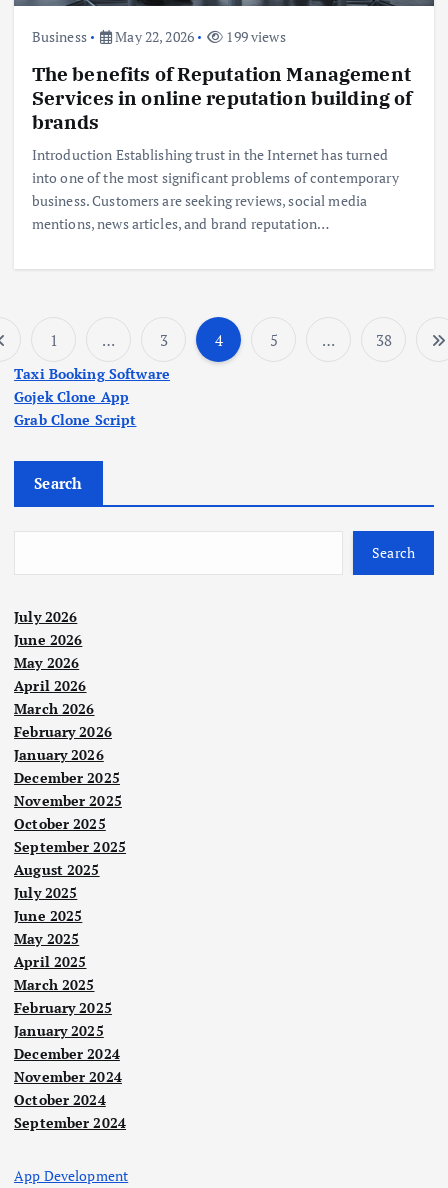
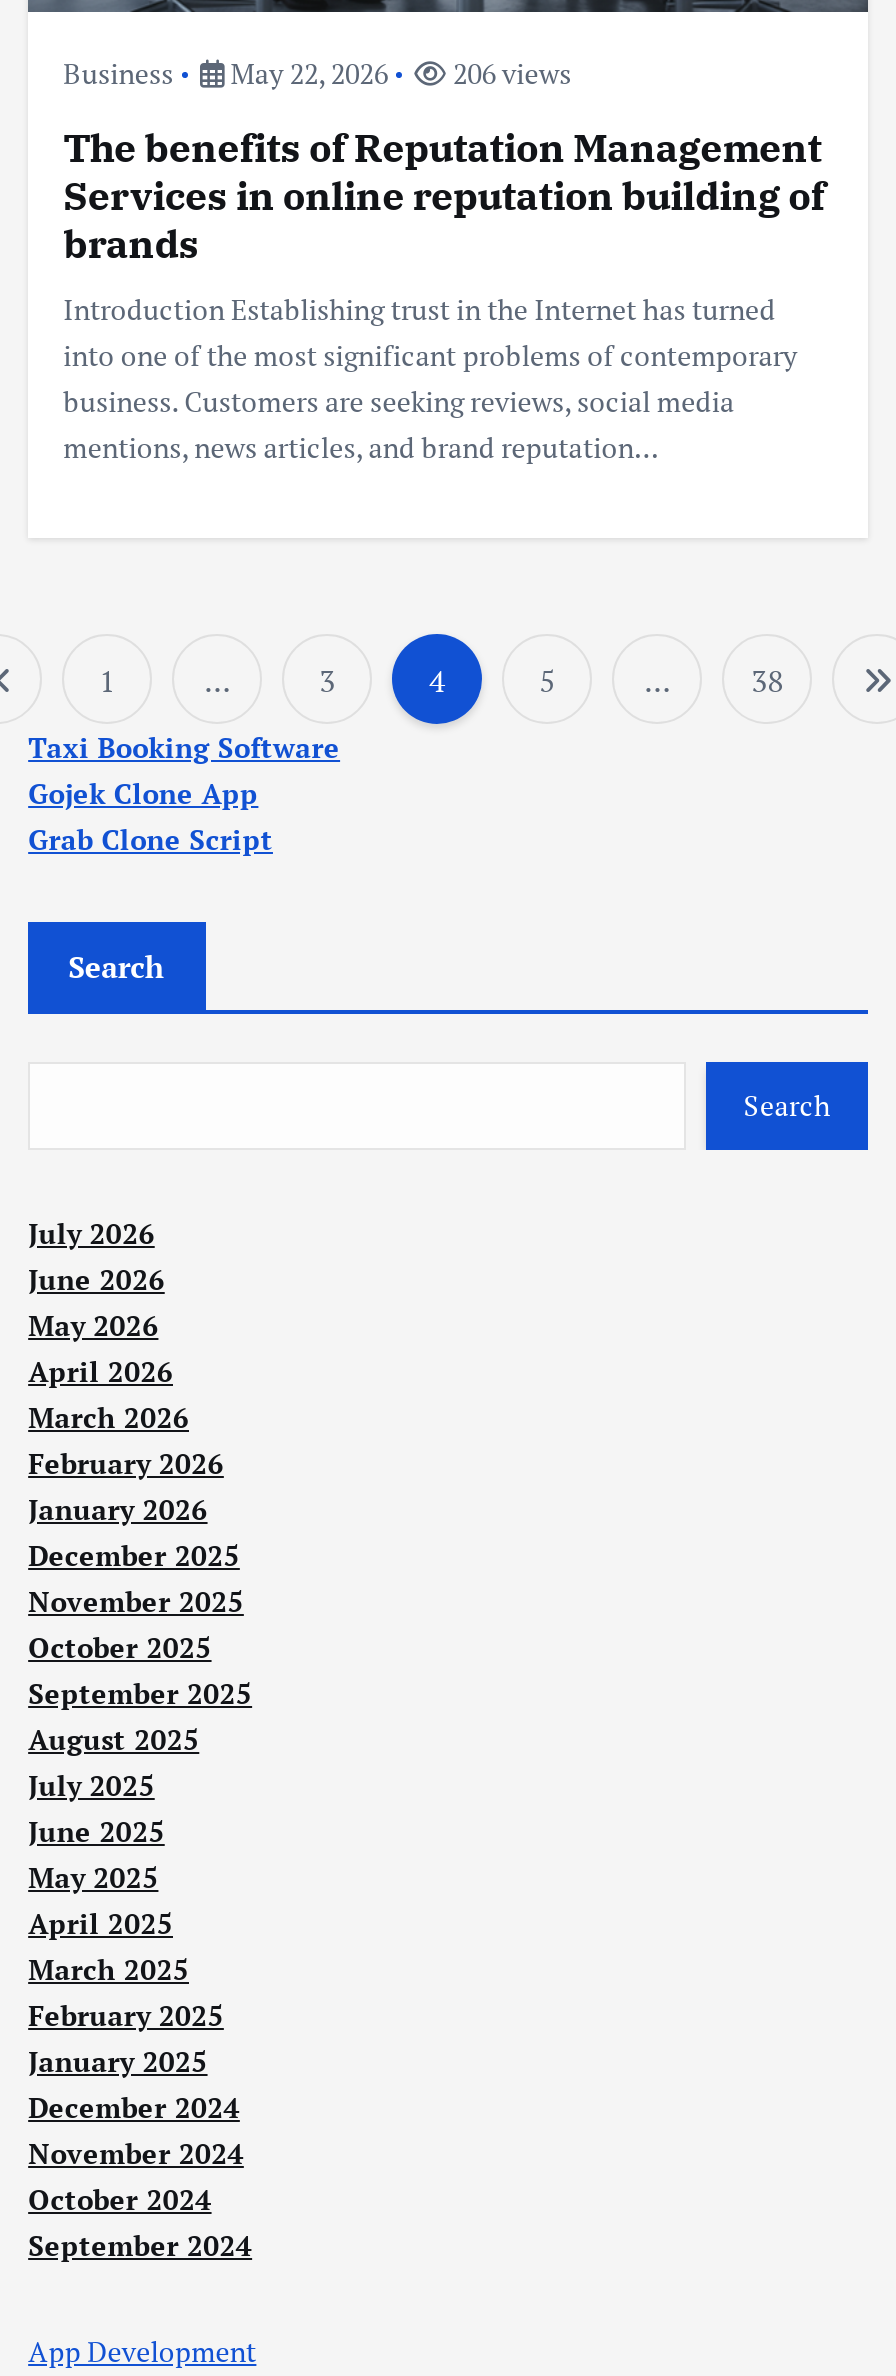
[32,27,286,46] Business May 22, 2026 199 views -> [63,55,571,93] Business May 22, 2026 206 views

